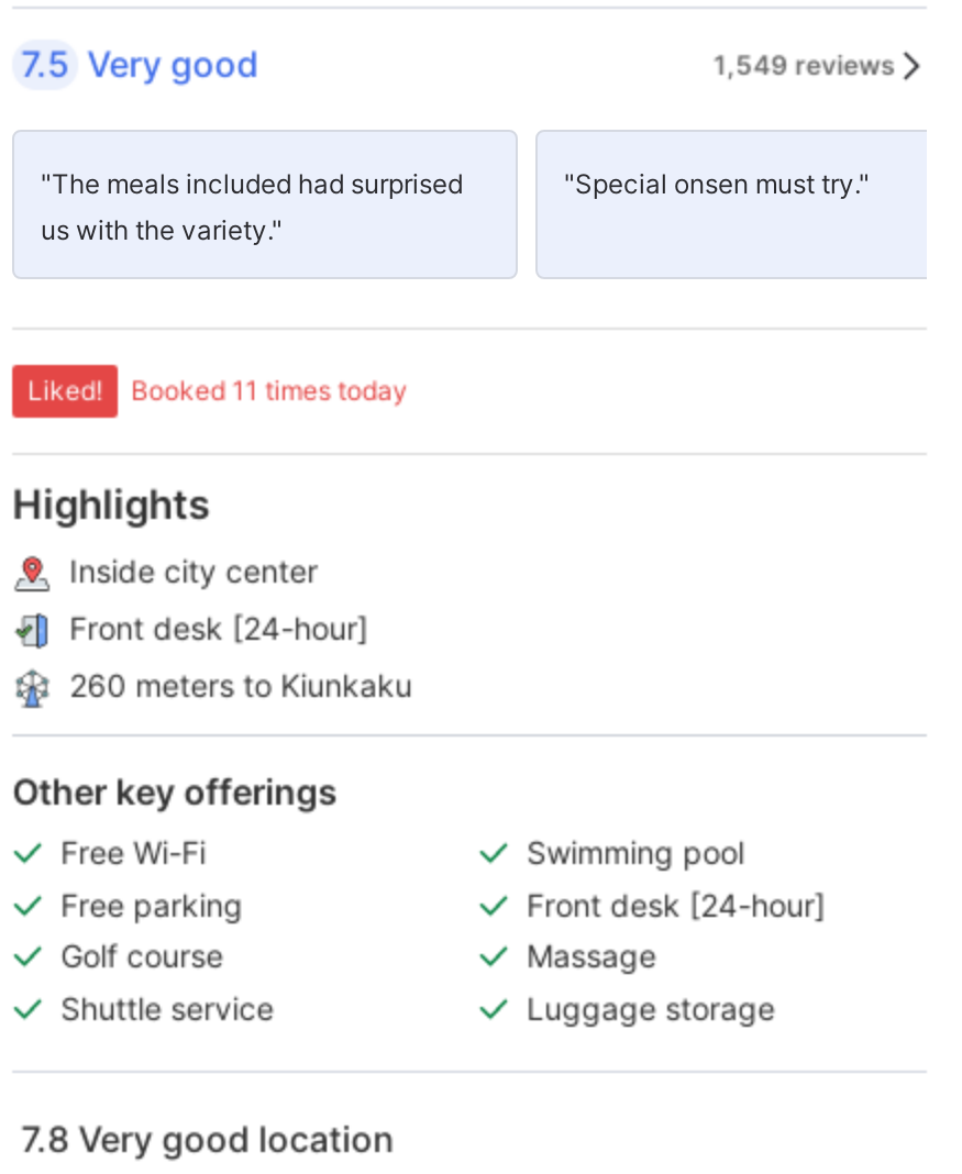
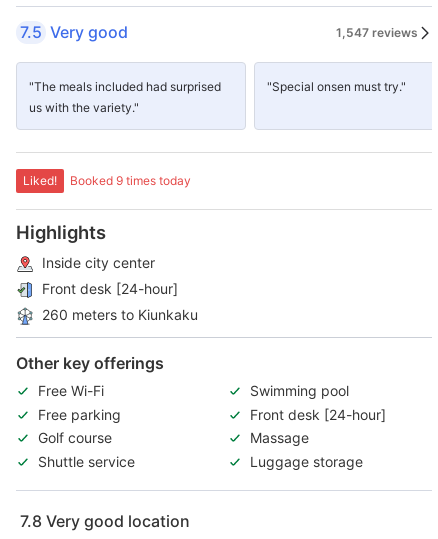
[714,47,896,80] 1,549 reviews -> [336,24,418,39] 1,547 reviews
[131,374,408,407] Booked 11 times today -> [70,173,191,188] Booked 9 times today

